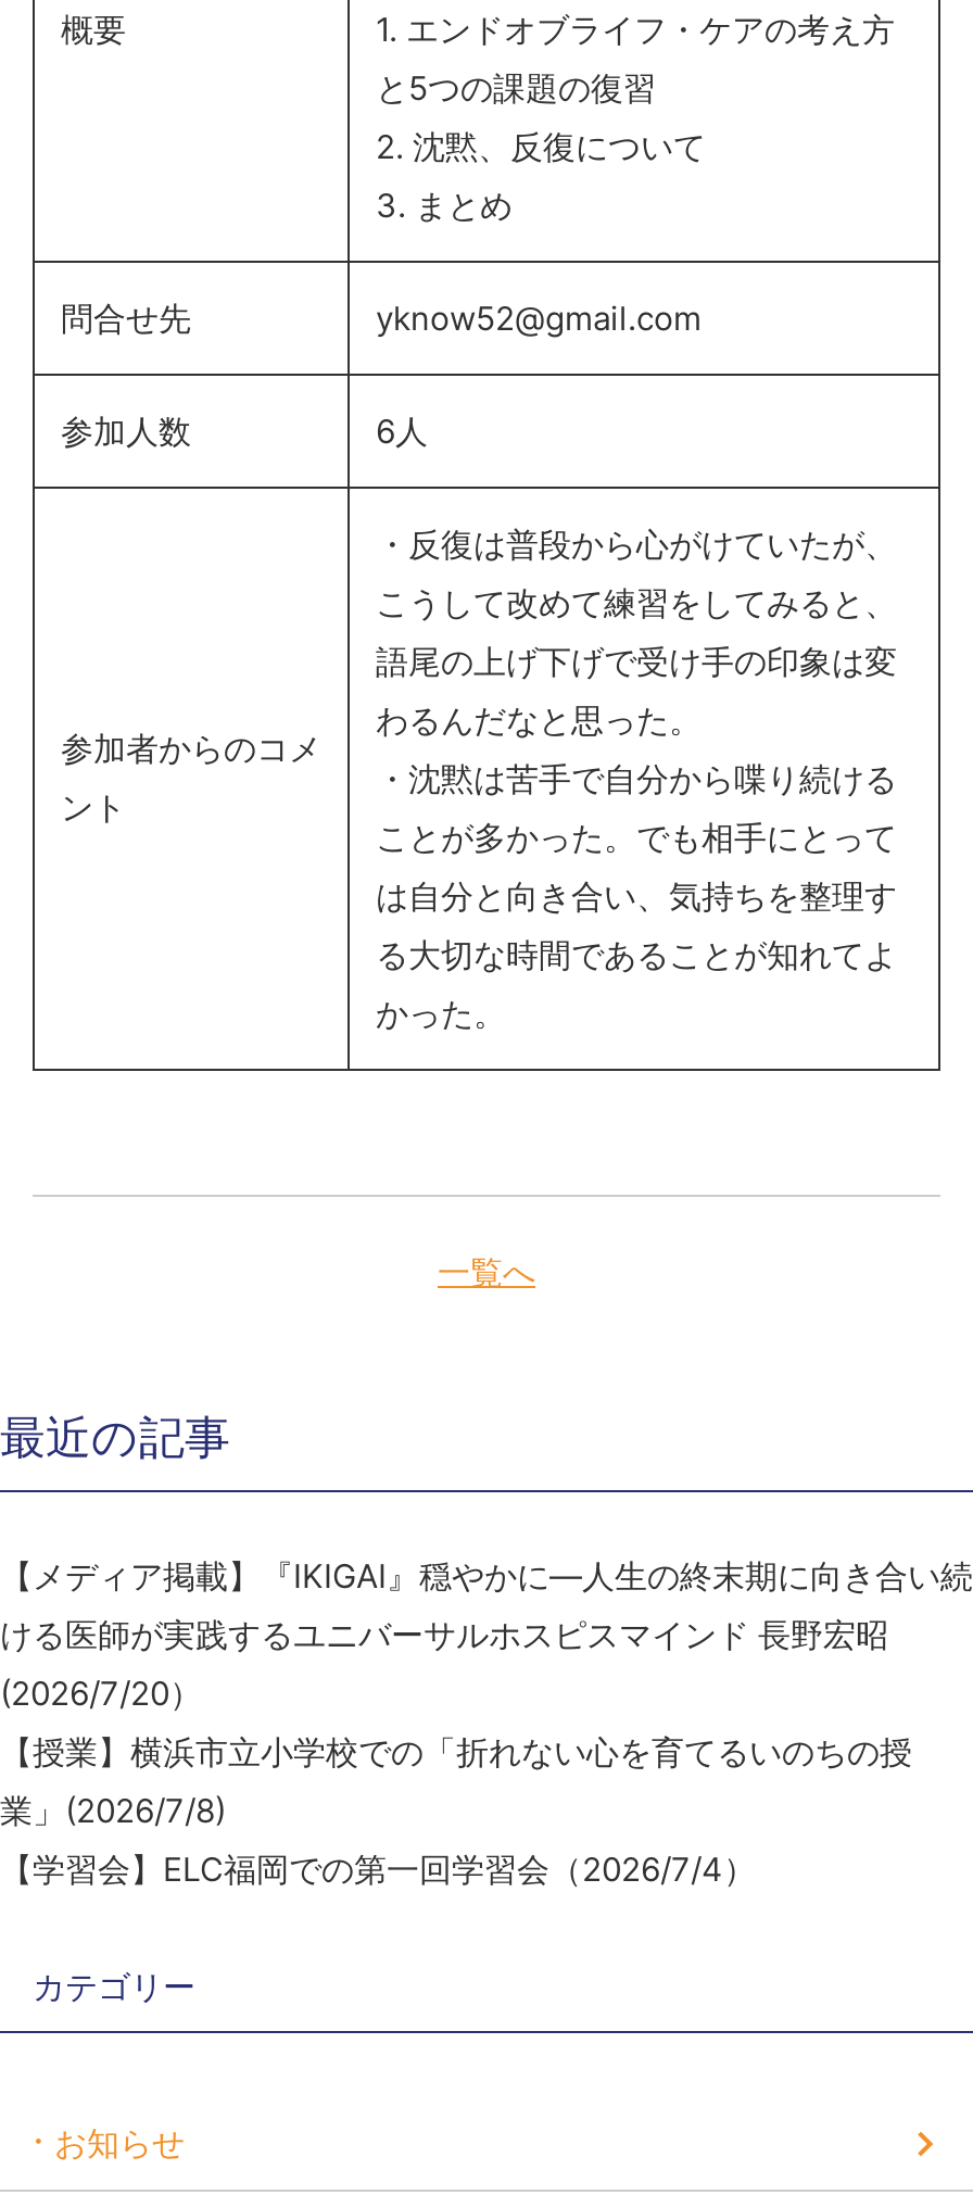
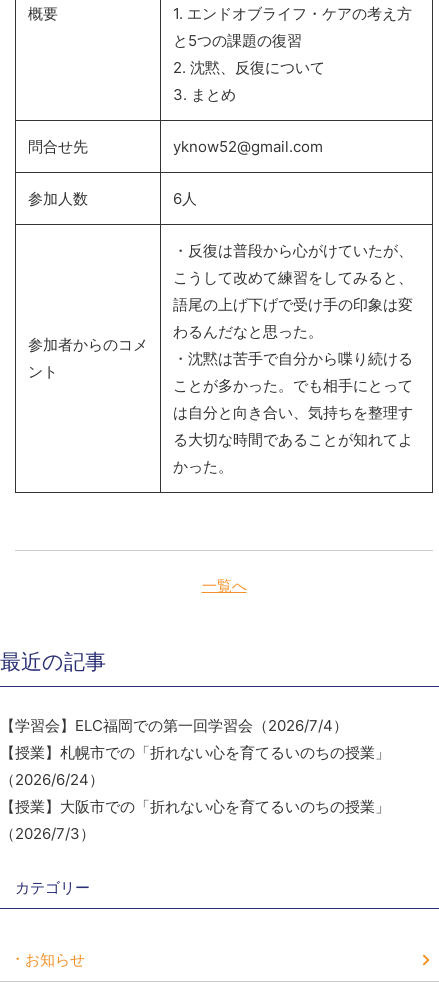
[0,1555,973,1831] 【メディア掲載】『IKIGAI』穏やかに—人生の終末期に向き合い続 | ける医師が実践するユニバーサルホスピスマインド 長野宏昭 | (2026/7/20） | 【授業】横浜市立小学校での「折れない心を育てるいのちの授 | 業」(2026/7/8) -> none
moved [0,1848,756,1890] -> [0,716,348,735]: 【学習会】ELC福岡での第一回学習会（2026/7/4）
none -> [0,743,390,843] 【授業】札幌市での「折れない心を育てるいのちの授業」 | （2026/6/24） | 【授業】大阪市での「折れない心を育てるいのちの授業」 | （2026/7/3）

